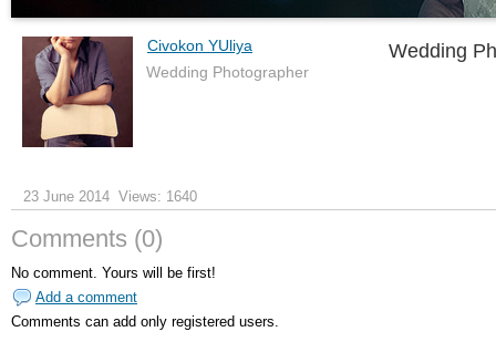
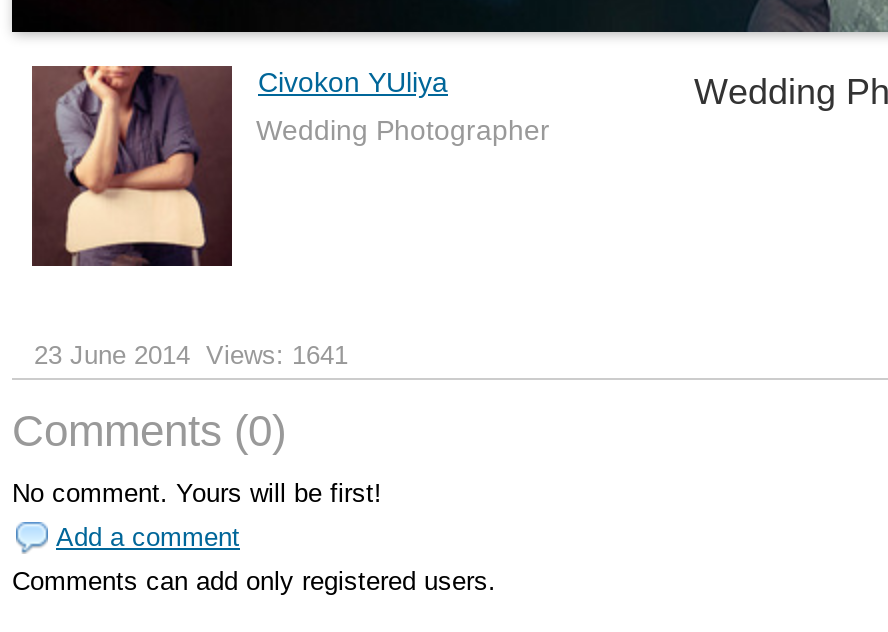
[23,188,197,205] 23 June 2014 Views: 1640 -> [34,340,348,370] 23 June 2014 Views: 1641

